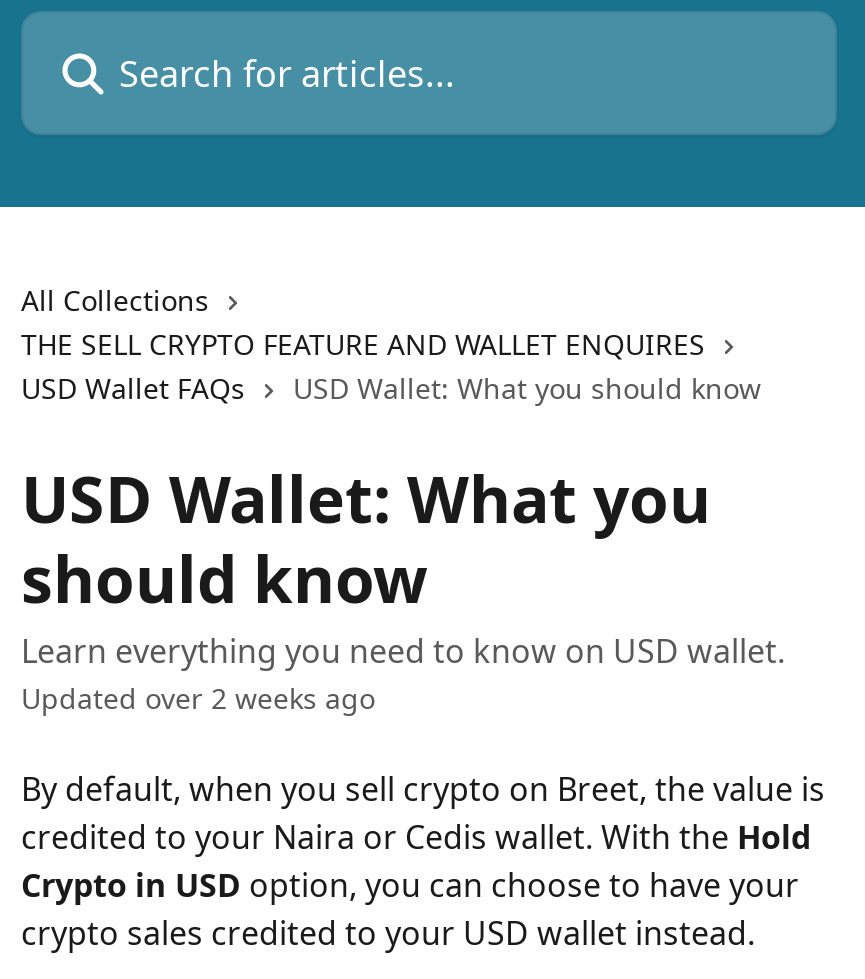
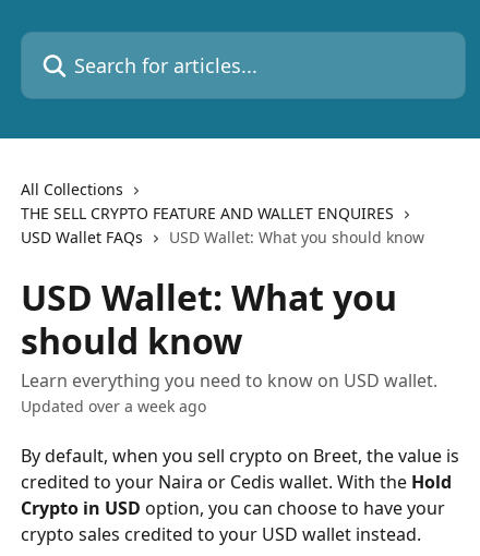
[21,679,375,717] Updated over 2 weeks ago -> [21,396,206,416] Updated over a week ago

